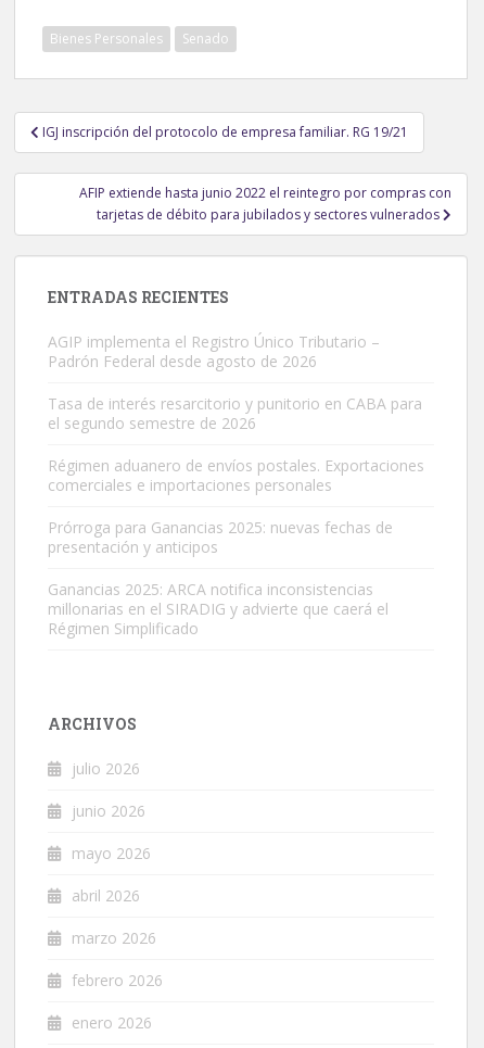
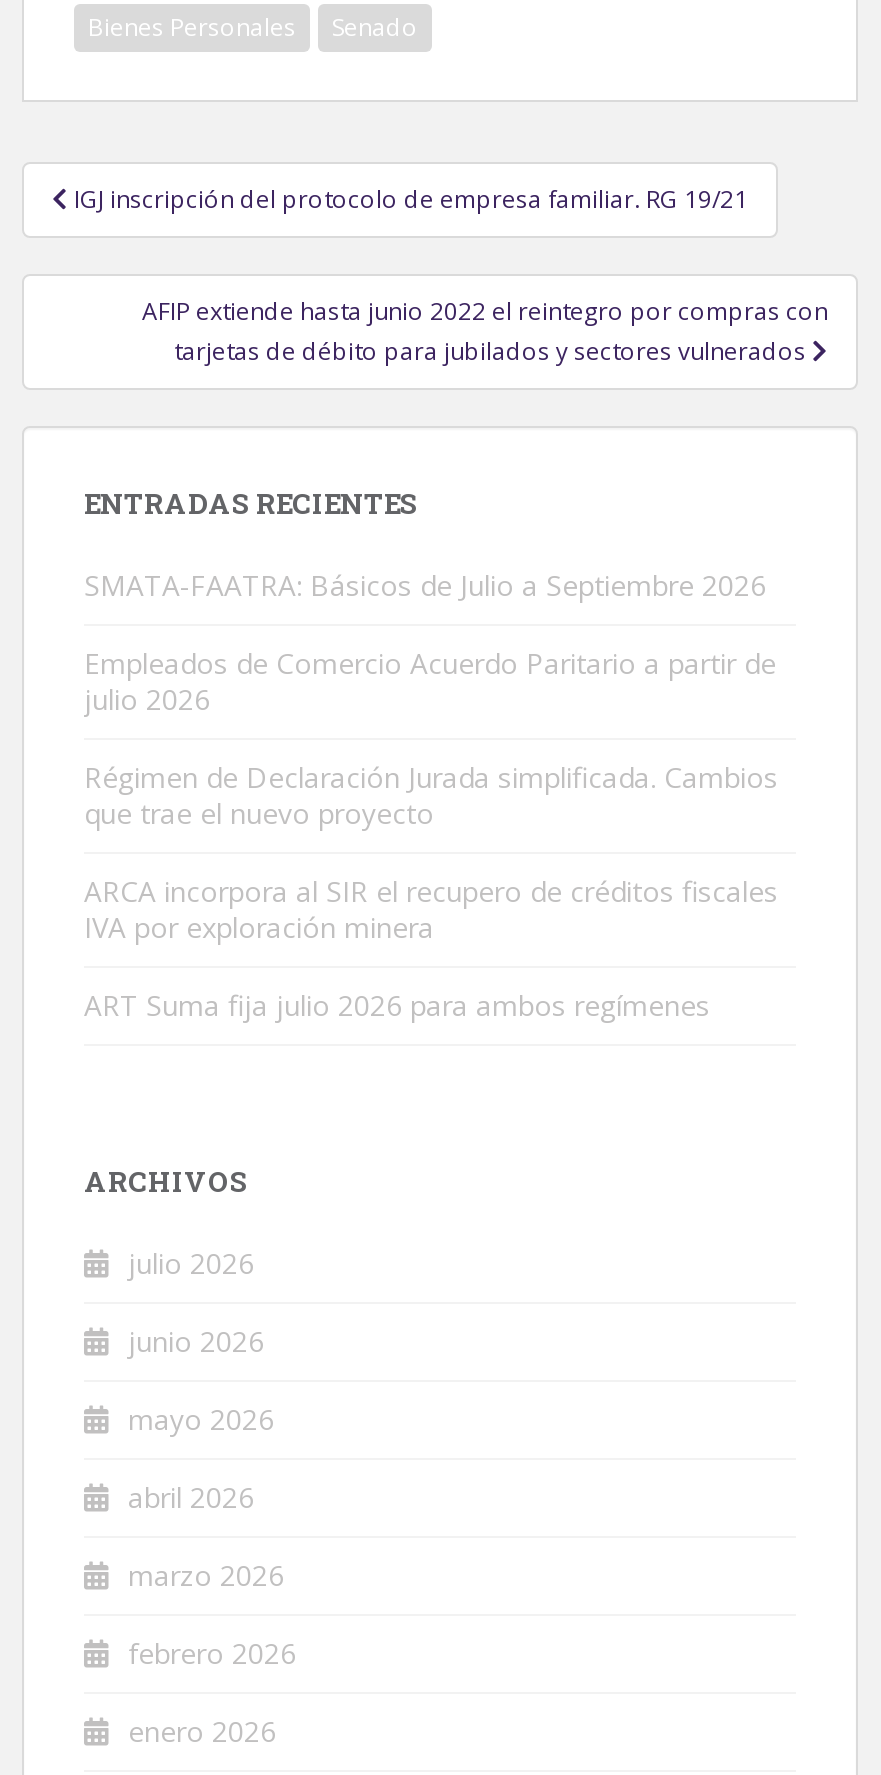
[48,331,380,371] AGIP implementa el Registro Único Tributario – | Padrón Federal desde agosto de 2026 -> [84,566,766,604] SMATA-FAATRA: Básicos de Julio a Septiembre 2026
[48,393,422,433] Tasa de interés resarcitorio y punitorio en CABA para | el segundo semestre de 2026 -> [84,644,776,718] Empleados de Comercio Acuerdo Paritario a partir de | julio 2026
[48,455,424,495] Régimen aduanero de envíos postales. Exportaciones | comerciales e importaciones personales -> [84,758,778,832] Régimen de Declaración Jurada simplificada. Cambios | que trae el nuevo proyecto
[48,517,393,557] Prórroga para Ganancias 2025: nuevas fechas de | presentación y anticipos -> [84,872,778,946] ARCA incorpora al SIR el recupero de créditos fiscales | IVA por exploración minera
[48,579,389,638] Ganancias 2025: ARCA notifica inconsistencias | millonarias en el SIRADIG y advierte que caerá el | Régimen Simplificado -> [84,986,710,1024] ART Suma fija julio 2026 para ambos regímenes

